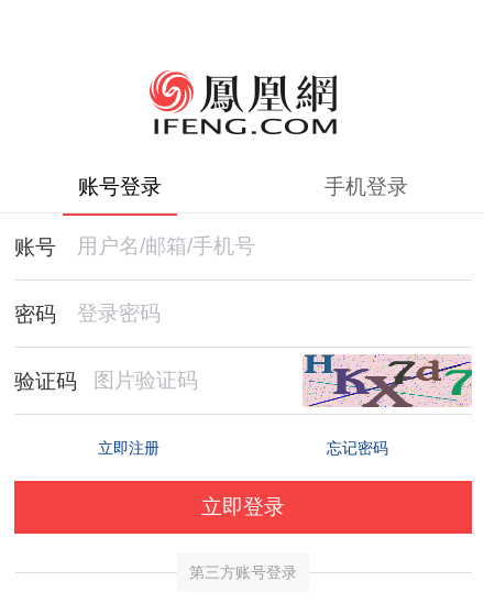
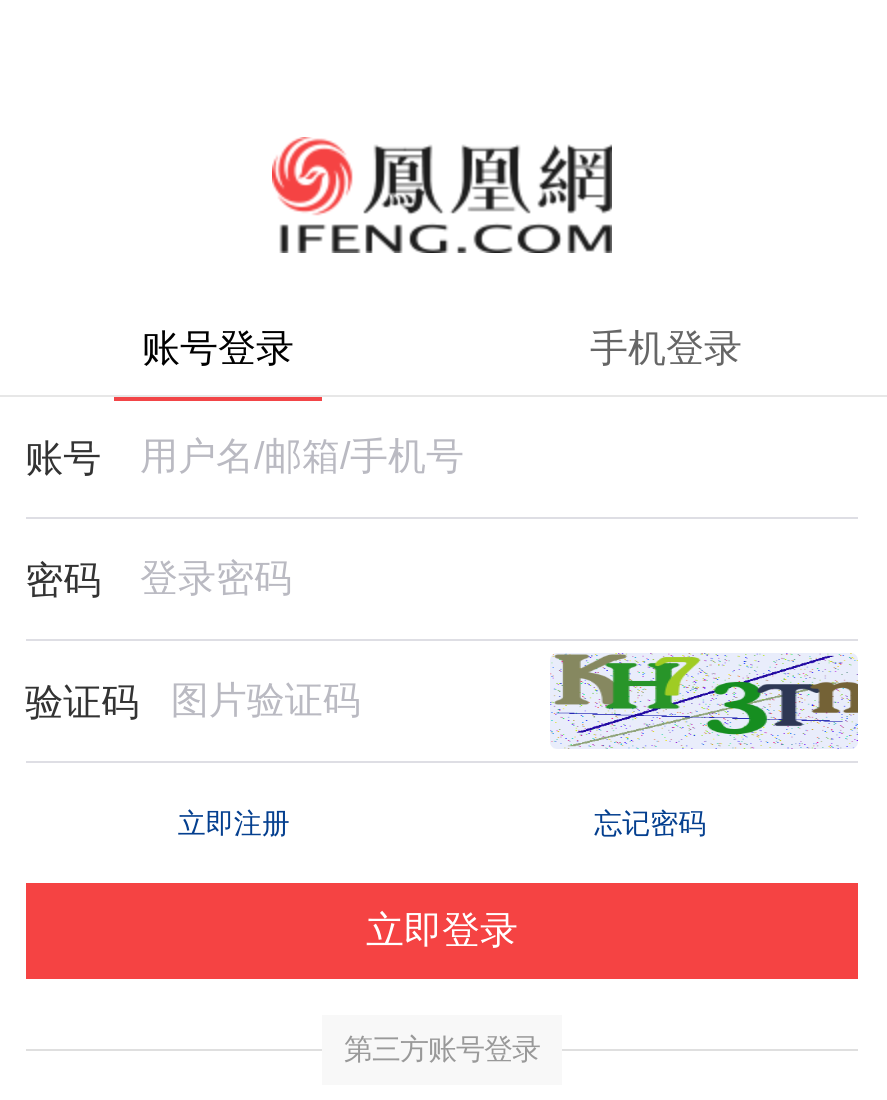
[302,354,473,408] [image] -> [552,653,860,749] [image]

